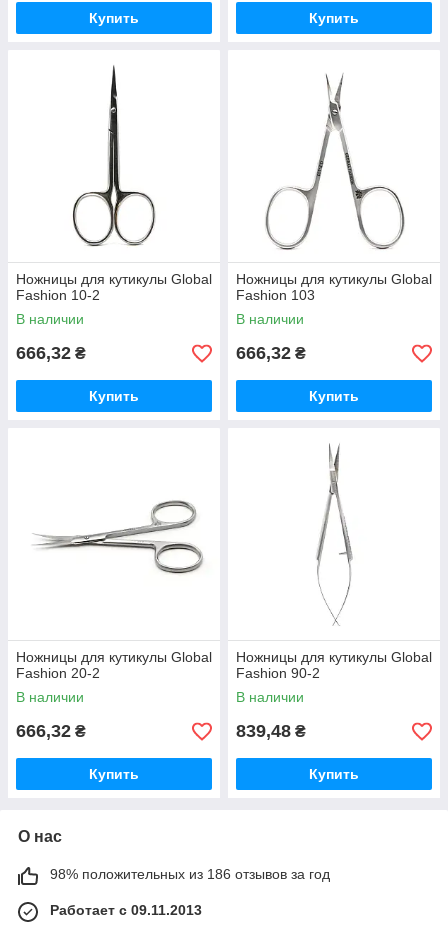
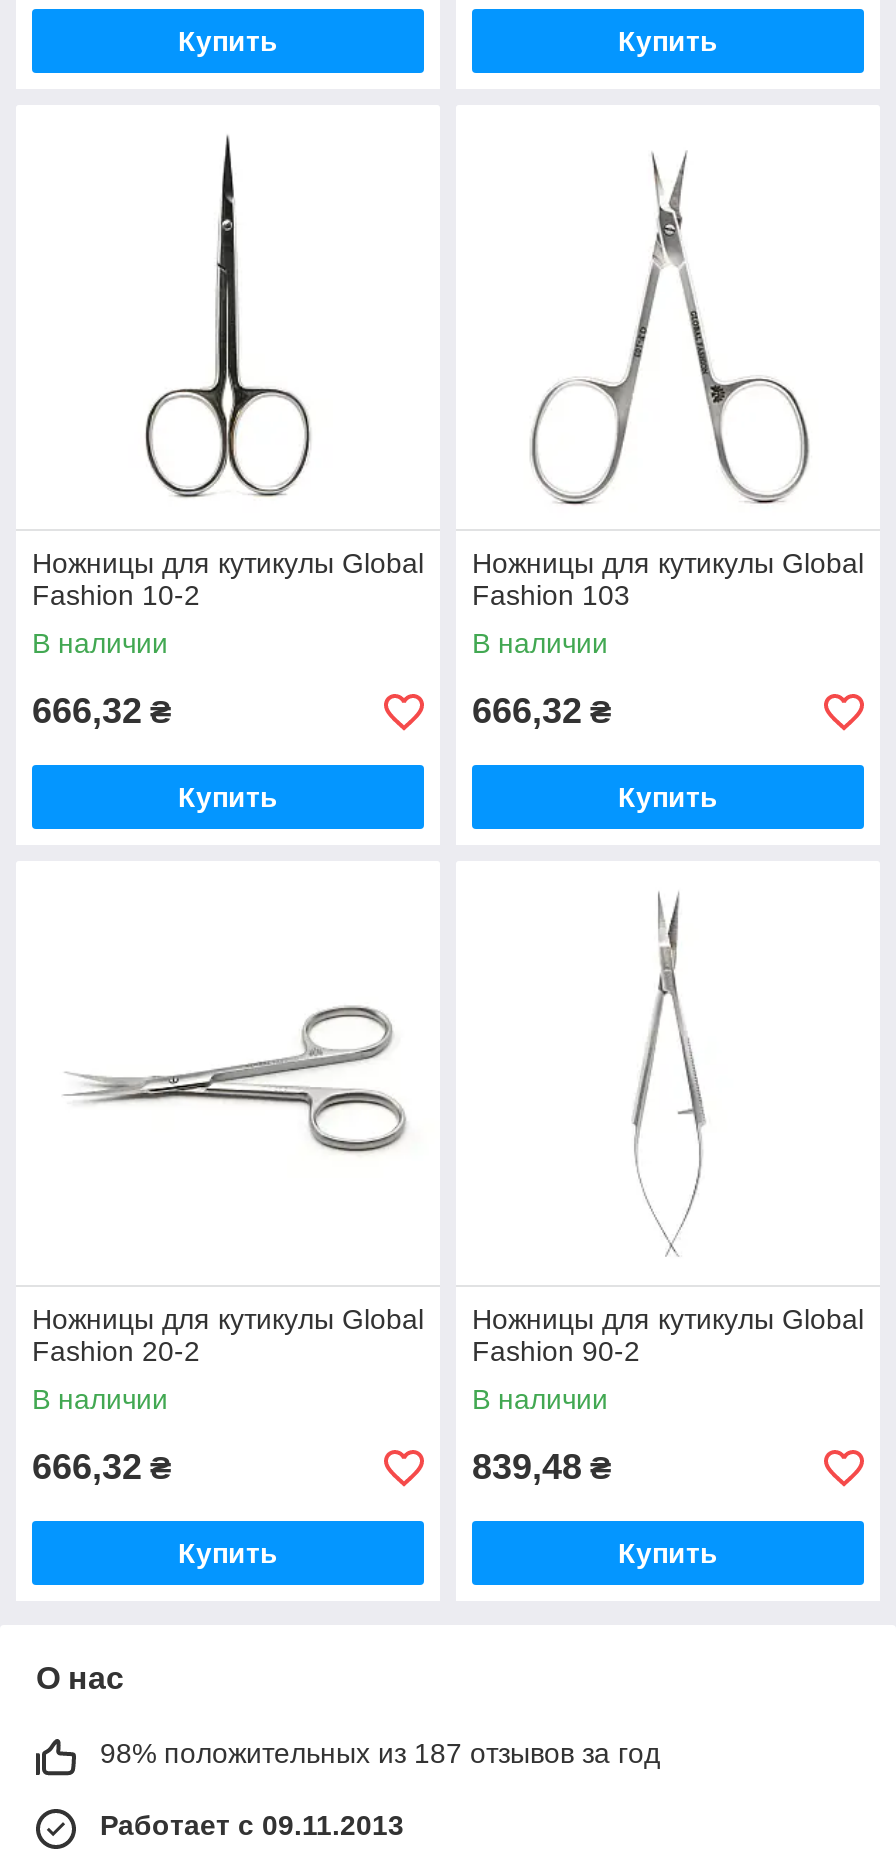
[50,866,330,882] 98% положительных из 186 отзывов за год -> [100,1737,660,1769] 98% положительных из 187 отзывов за год

